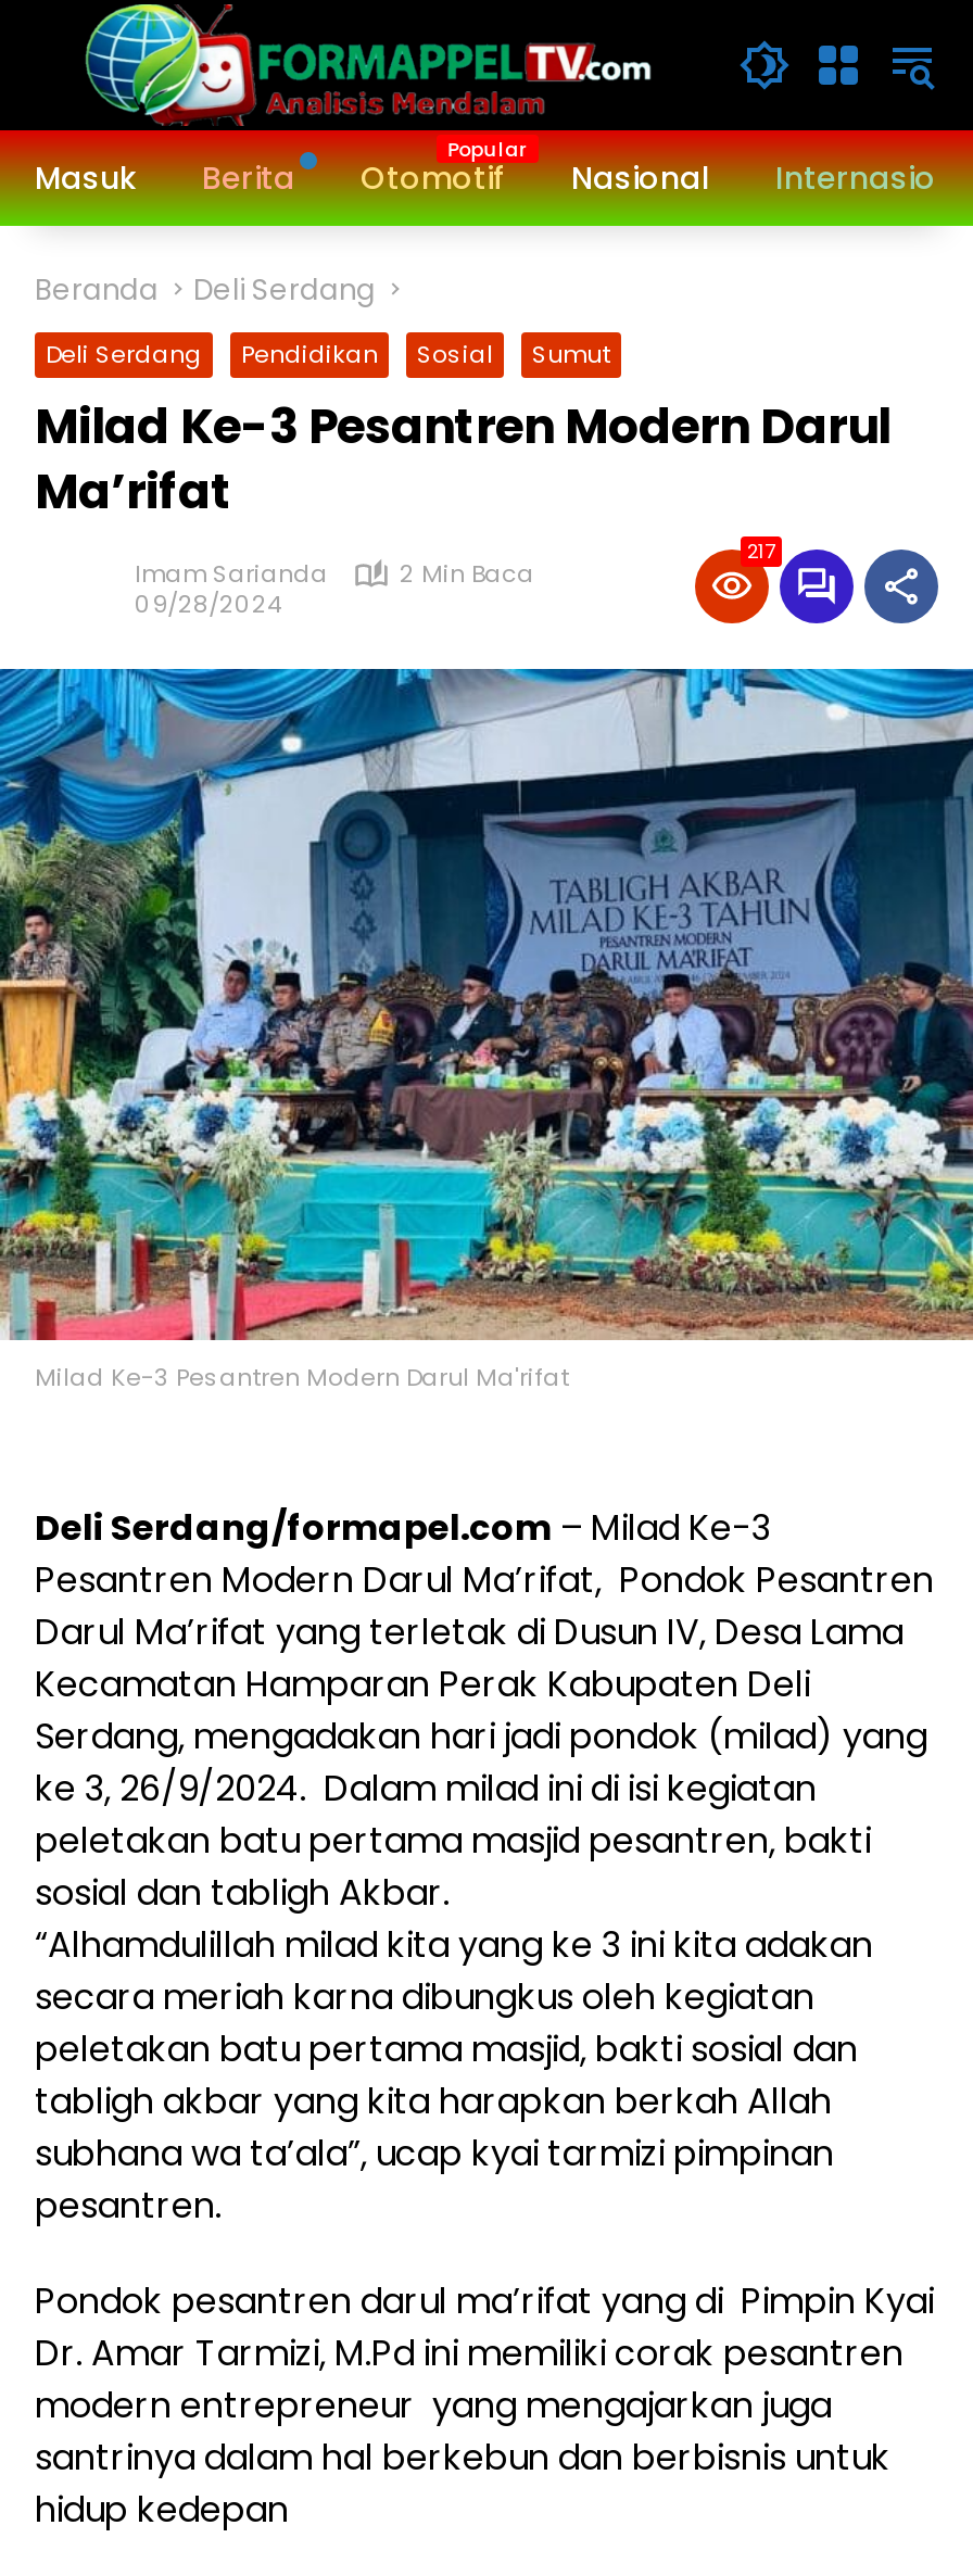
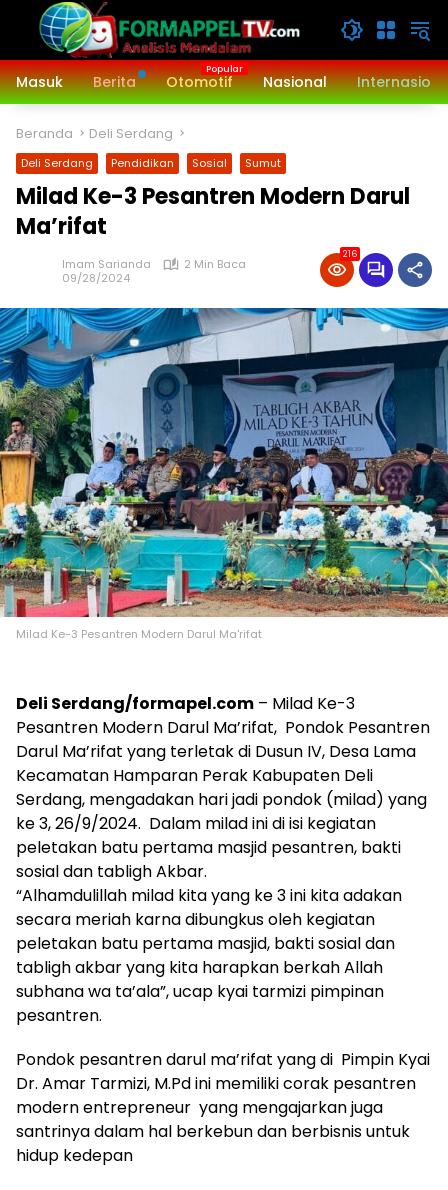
[747,539,775,565] 217 -> [343,248,357,260] 216

